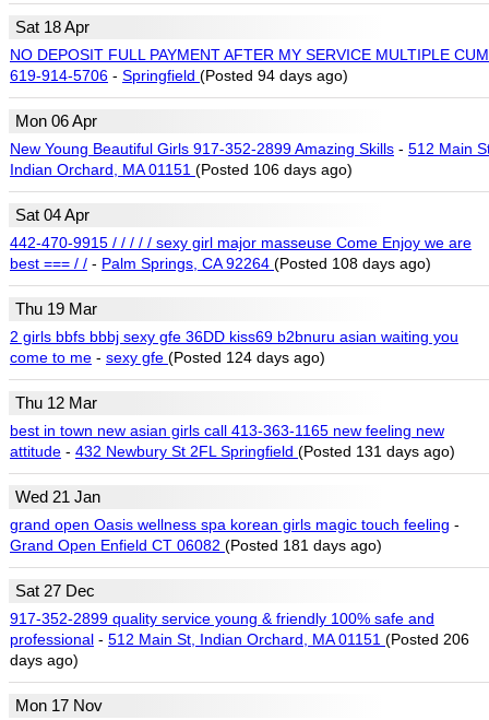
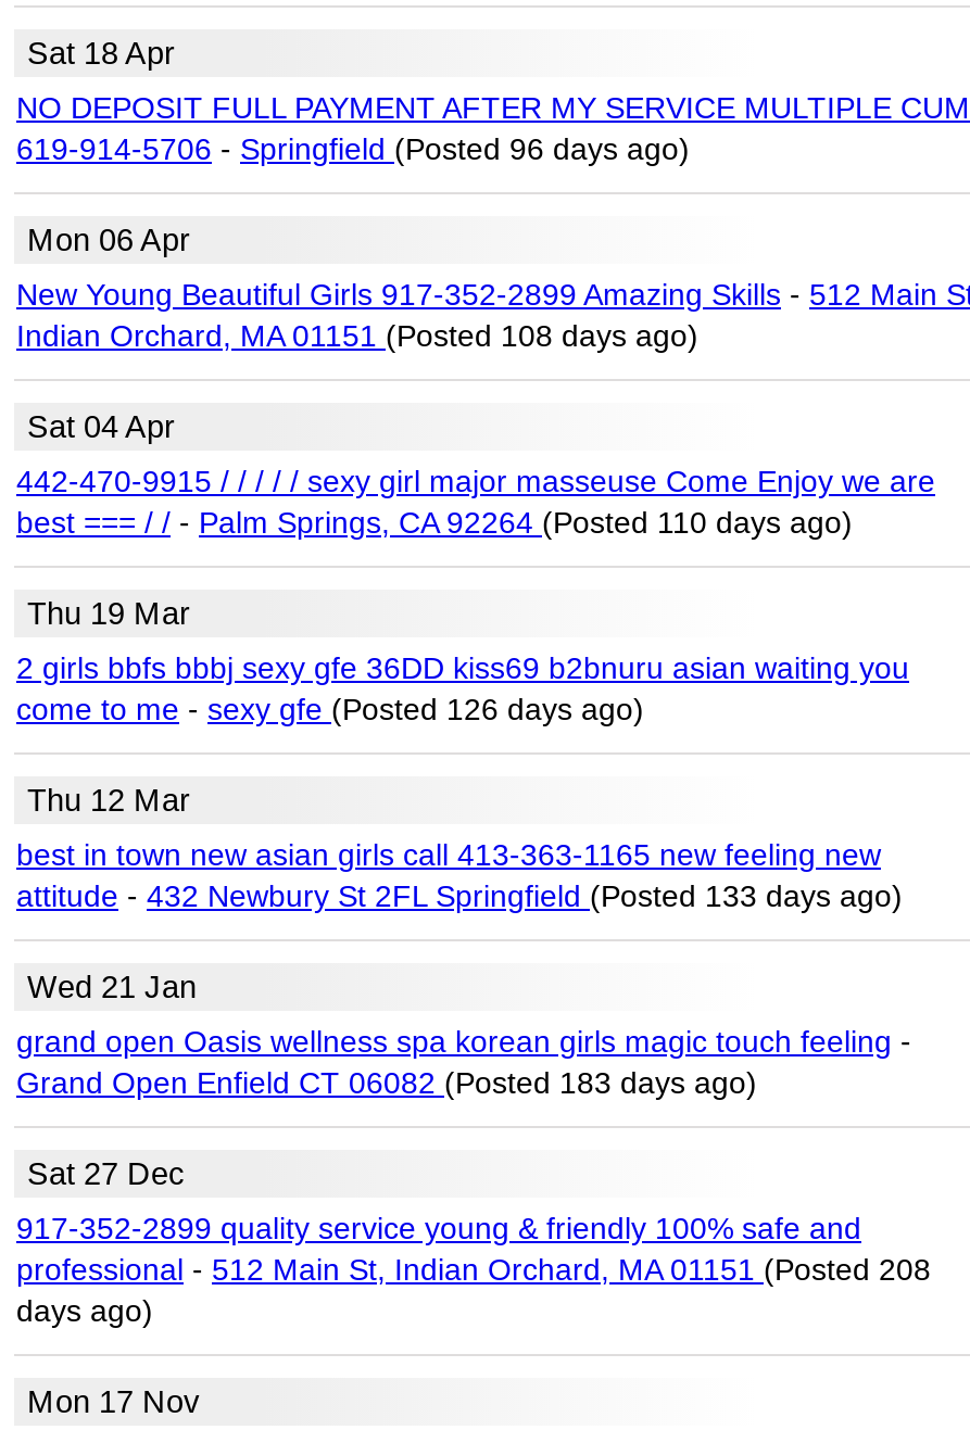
[10,67,348,84] 619-914-5706 - Springfield (Posted 94 days ago) -> [16,132,690,167] 619-914-5706 - Springfield (Posted 96 days ago)
[10,161,353,178] Indian Orchard, MA 01151 (Posted 106 days ago) -> [16,319,698,353] Indian Orchard, MA 01151 (Posted 108 days ago)
[10,255,431,272] best === / / - Palm Springs, CA 92264 (Posted 108 days ago) -> [16,505,853,540] best === / / - Palm Springs, CA 92264 (Posted 110 days ago)
[10,349,325,366] come to me - sexy gfe (Posted 124 days ago) -> [16,692,644,727] come to me - sexy gfe (Posted 126 days ago)
[10,443,455,460] attitude - 432 Newbury St 2FL Springfield (Posted 131 days ago) -> [16,879,903,914] attitude - 432 Newbury St 2FL Springfield (Posted 133 days ago)
[10,537,382,554] Grand Open Enfield CT 06082 (Posted 181 days ago) -> [16,1066,757,1100] Grand Open Enfield CT 06082 (Posted 183 days ago)
[10,631,469,648] professional - 512 Main St, Indian Orchard, MA 01151 (Posted 206 -> [16,1252,931,1287] professional - 512 Main St, Indian Orchard, MA 01151 (Posted 208

